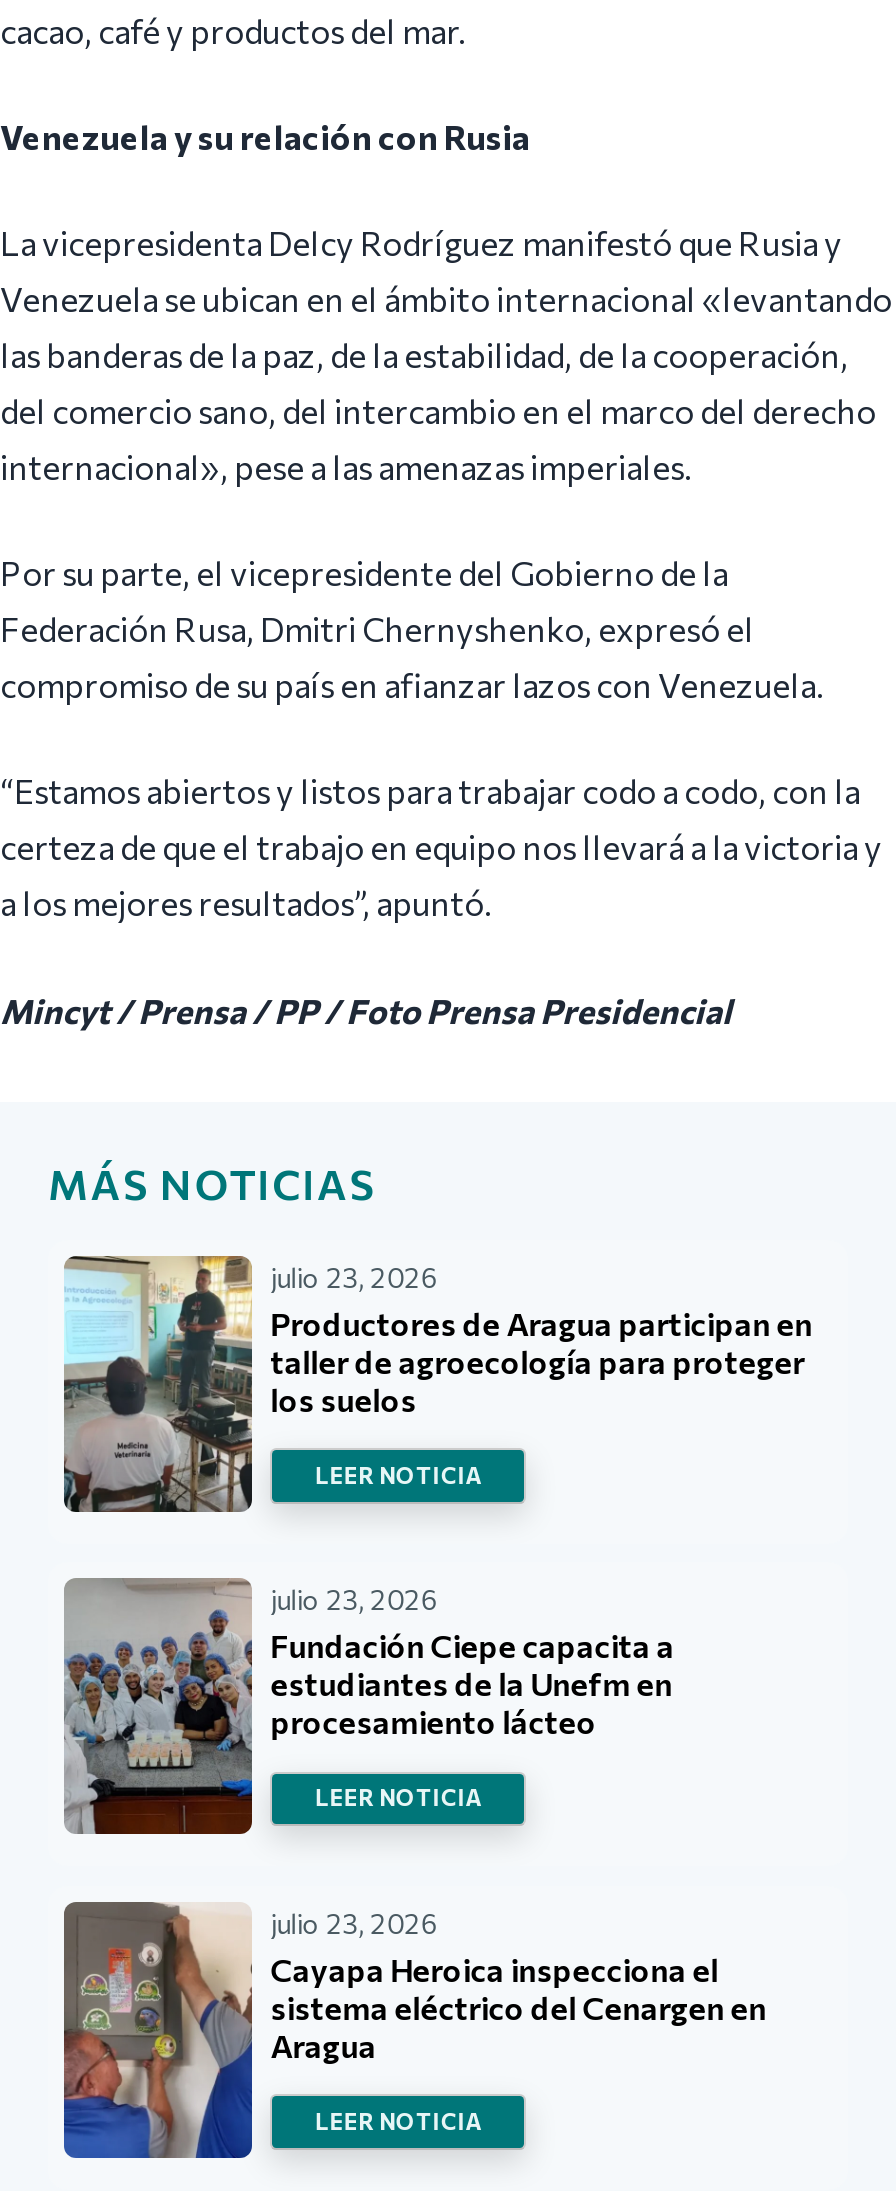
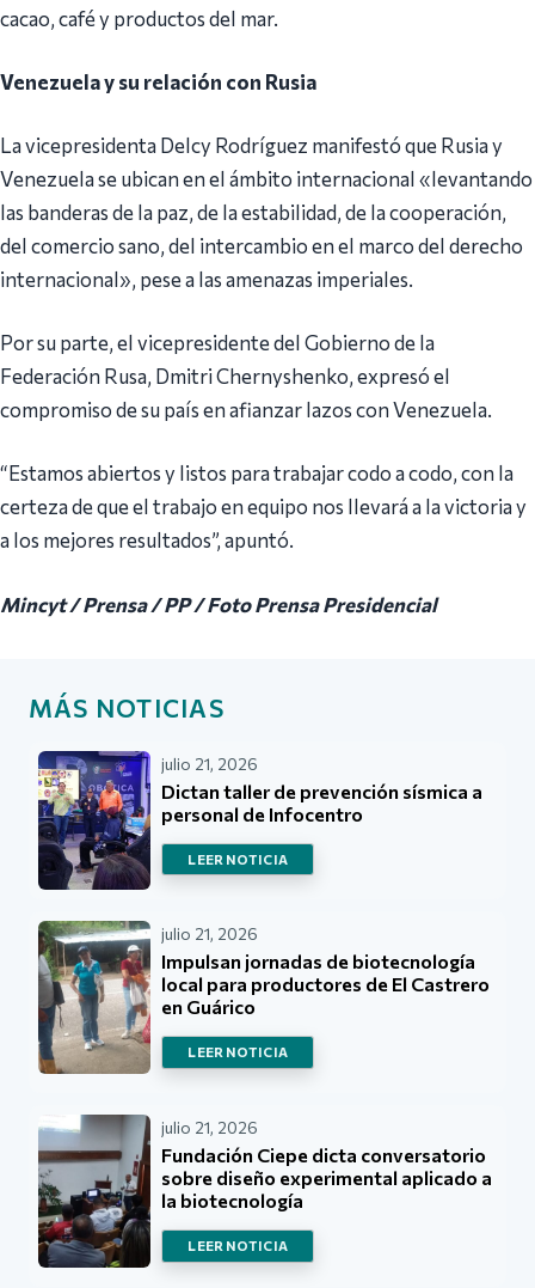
[62,1254,812,1526] [image] | julio 23, 2026 | Productores de Aragua participan en | taller de agroecología para proteger | los suelos -> [37,750,483,891] [image] | julio 21, 2026 | Dictan taller de prevención sísmica a | personal de Infocentro
[64,1578,674,1834] [image] | julio 23, 2026 | Fundación Ciepe capacita a | estudiantes de la Unefm en | procesamiento lácteo -> [38,920,490,1074] [image] | julio 21, 2026 | Impulsan jornadas de biotecnología | local para productores de El Castrero | en Guárico
[62,1900,766,2160] [image] | julio 23, 2026 | Cayapa Heroica inspecciona el | sistema eléctrico del Cenargen en | Aragua -> [37,1113,492,1269] [image] | julio 21, 2026 | Fundación Ciepe dicta conversatorio | sobre diseño experimental aplicado a | la biotecnología

